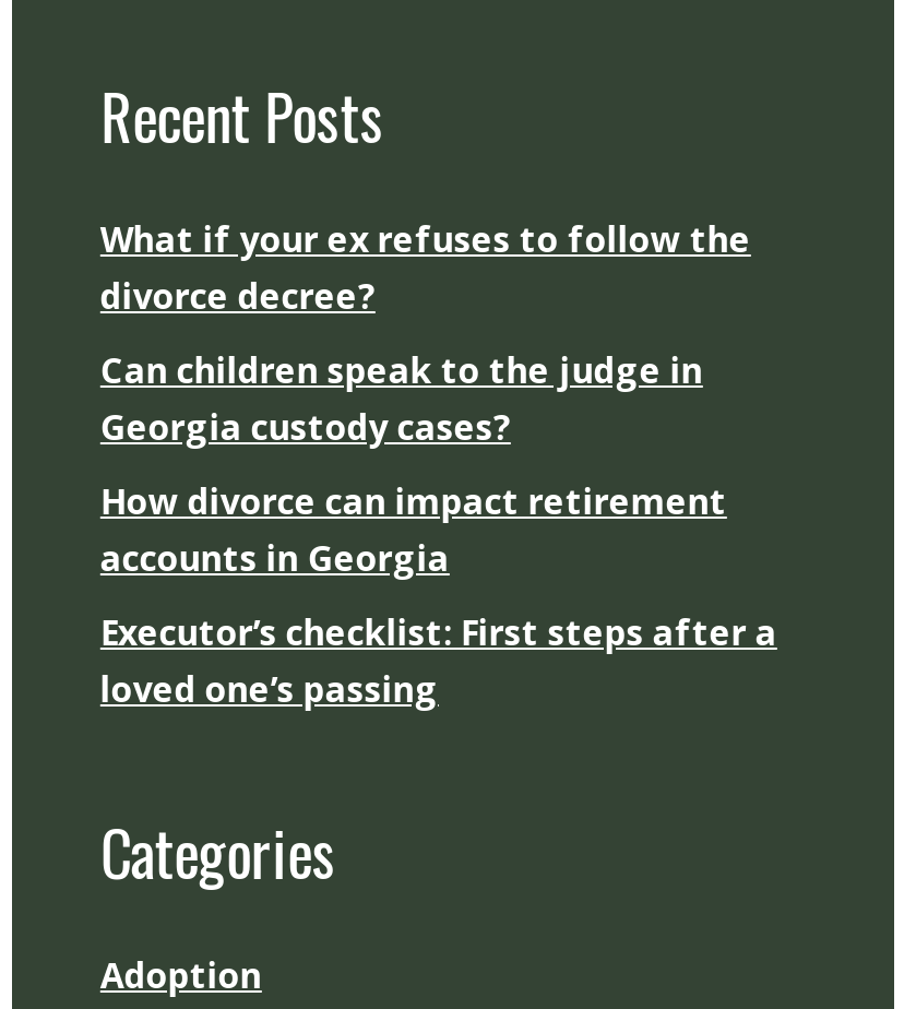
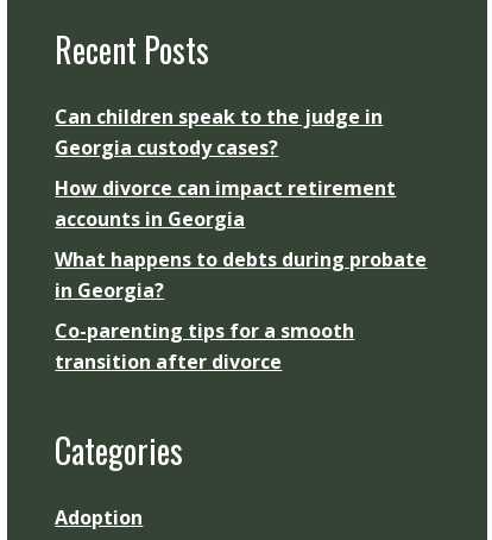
[100,215,751,320] What if your ex refuses to follow the | divorce decree? -> none
moved [100,346,727,582] -> [55,103,396,232]: Can children speak to the judge in | Georgia custody cases? | How divorce can impact retirement | accounts in Georgia
[100,608,777,713] Executor’s checklist: First steps after a | loved one’s passing -> [55,246,427,375] What happens to debts during probate | in Georgia? | Co-parenting tips for a smooth | transition after divorce

